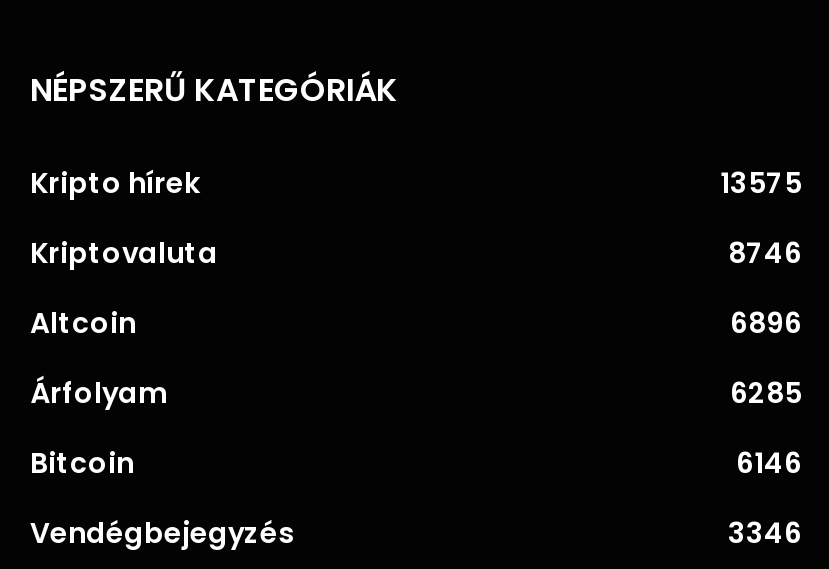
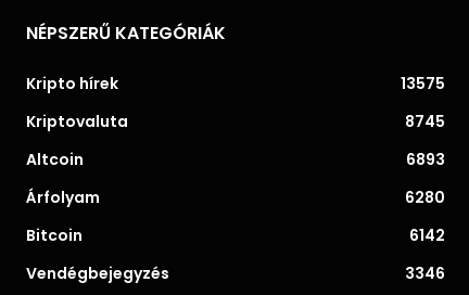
[728,233,802,273] 8746 -> [405,111,445,133] 8745
[730,303,802,343] 6896 -> [406,149,445,170] 6893
[730,373,802,413] 6285 -> [405,187,445,208] 6280
[736,443,802,483] 6146 -> [409,225,445,246] 6142

